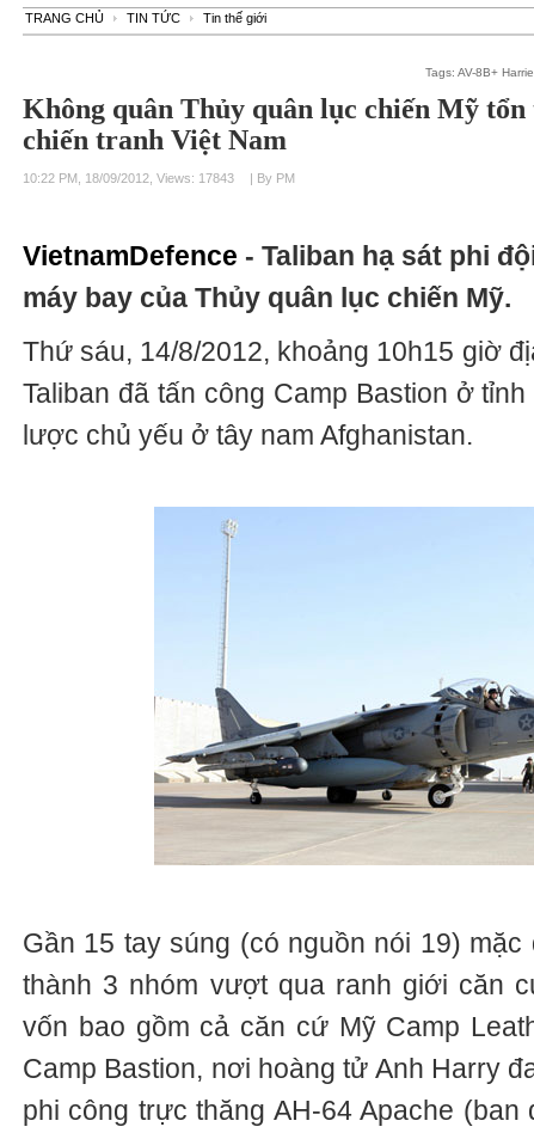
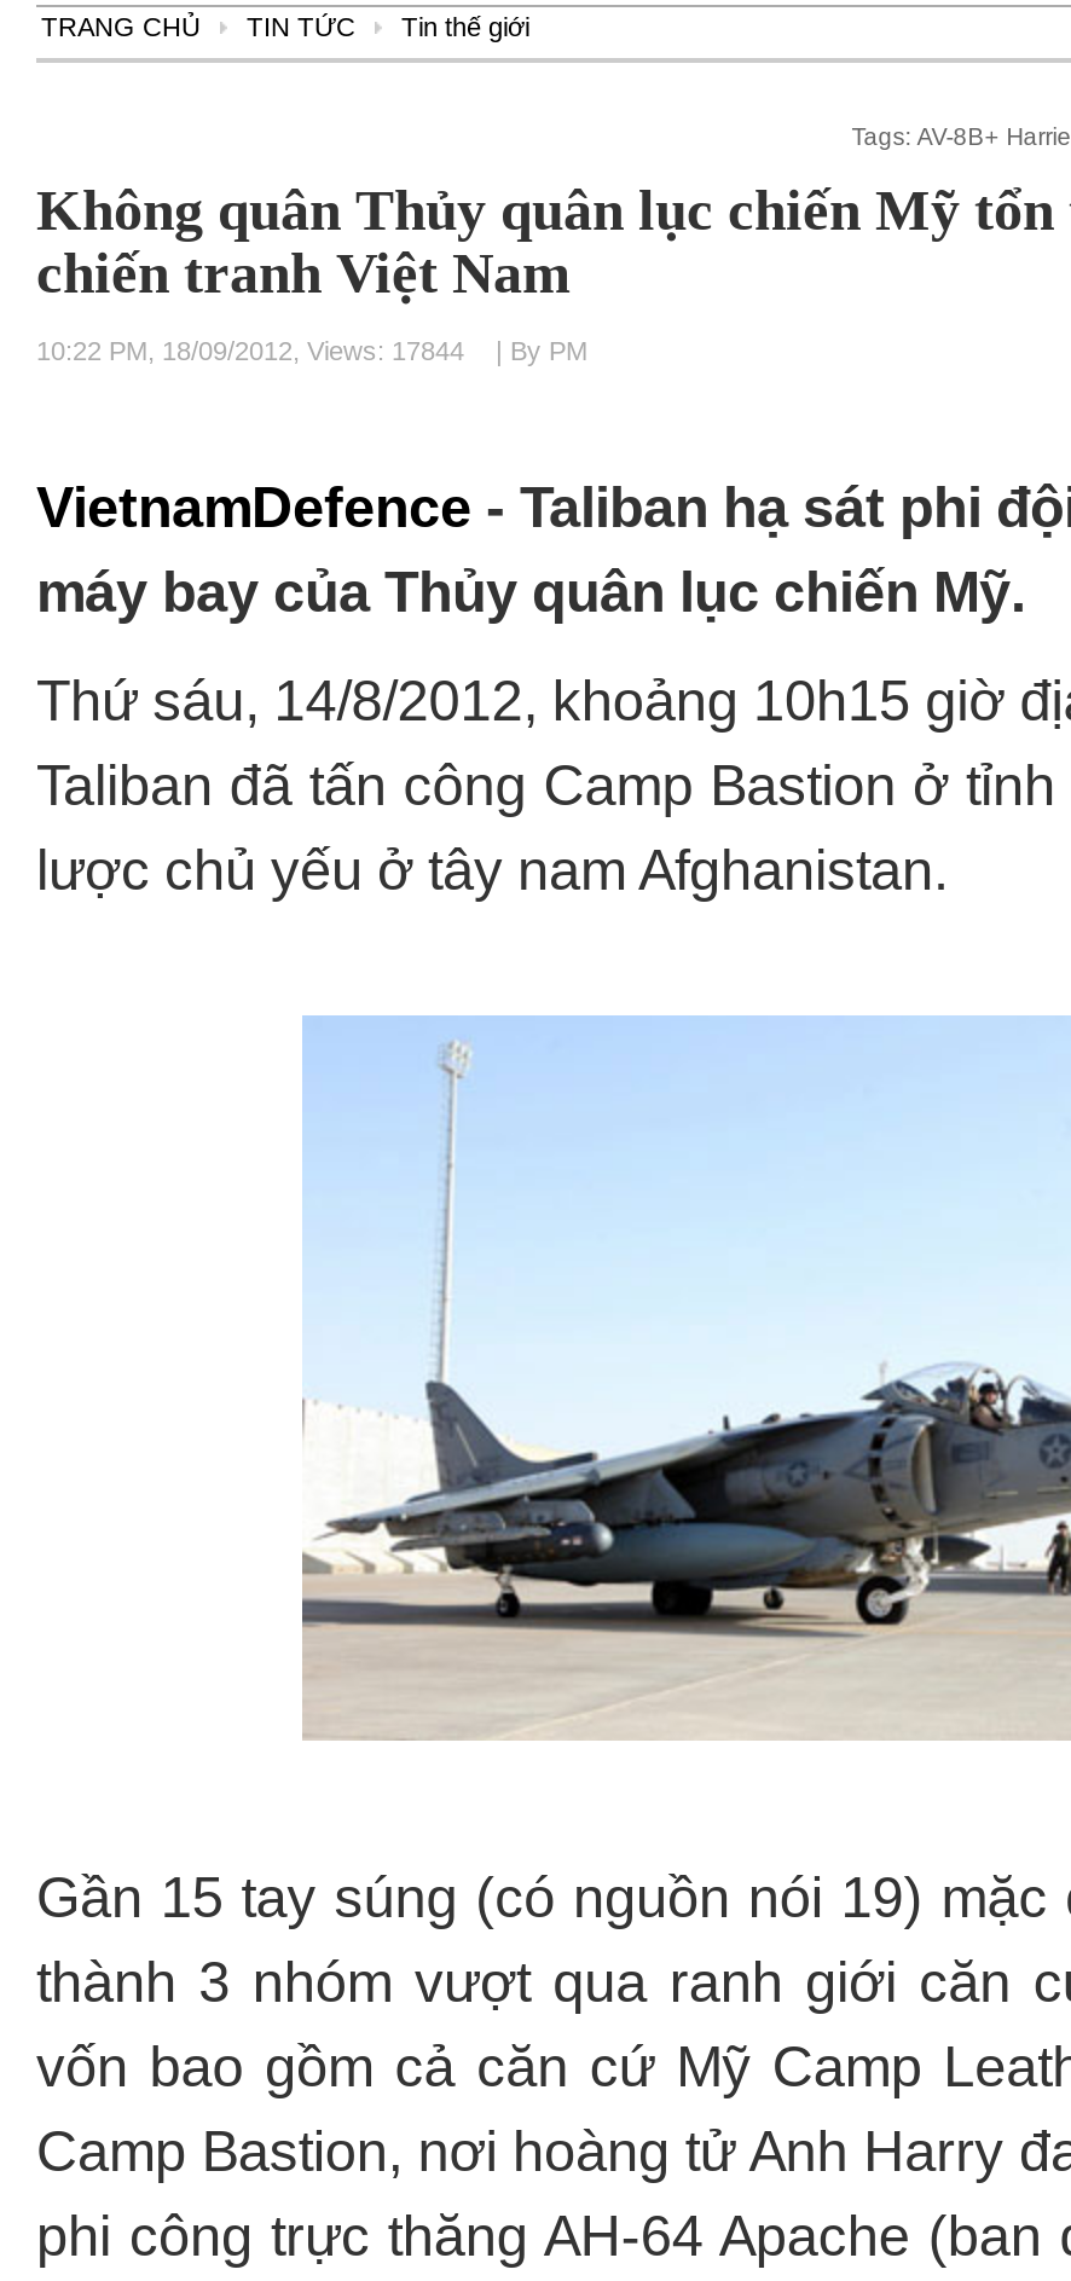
[23,171,238,185] 10:22 PM, 18/09/2012, Views: 17843 -> [36,336,471,365] 10:22 PM, 18/09/2012, Views: 17844

